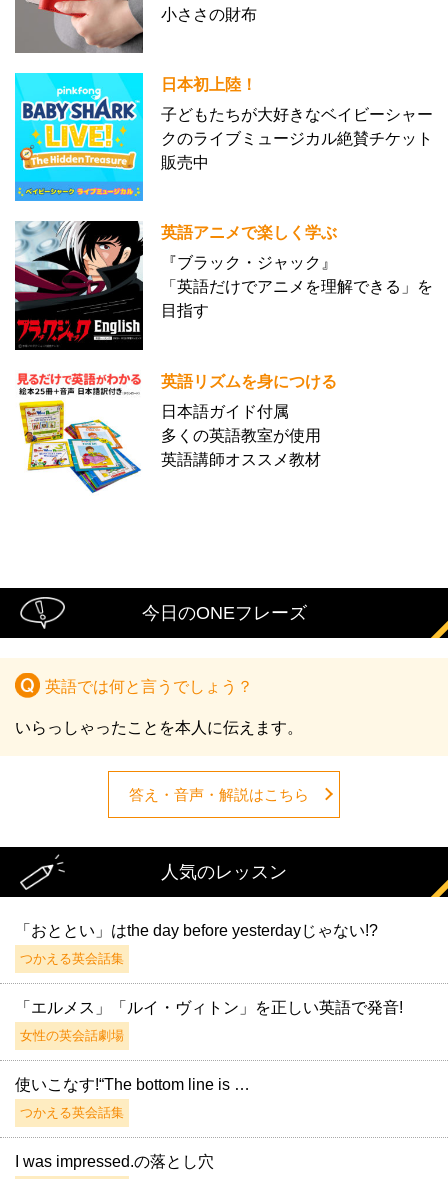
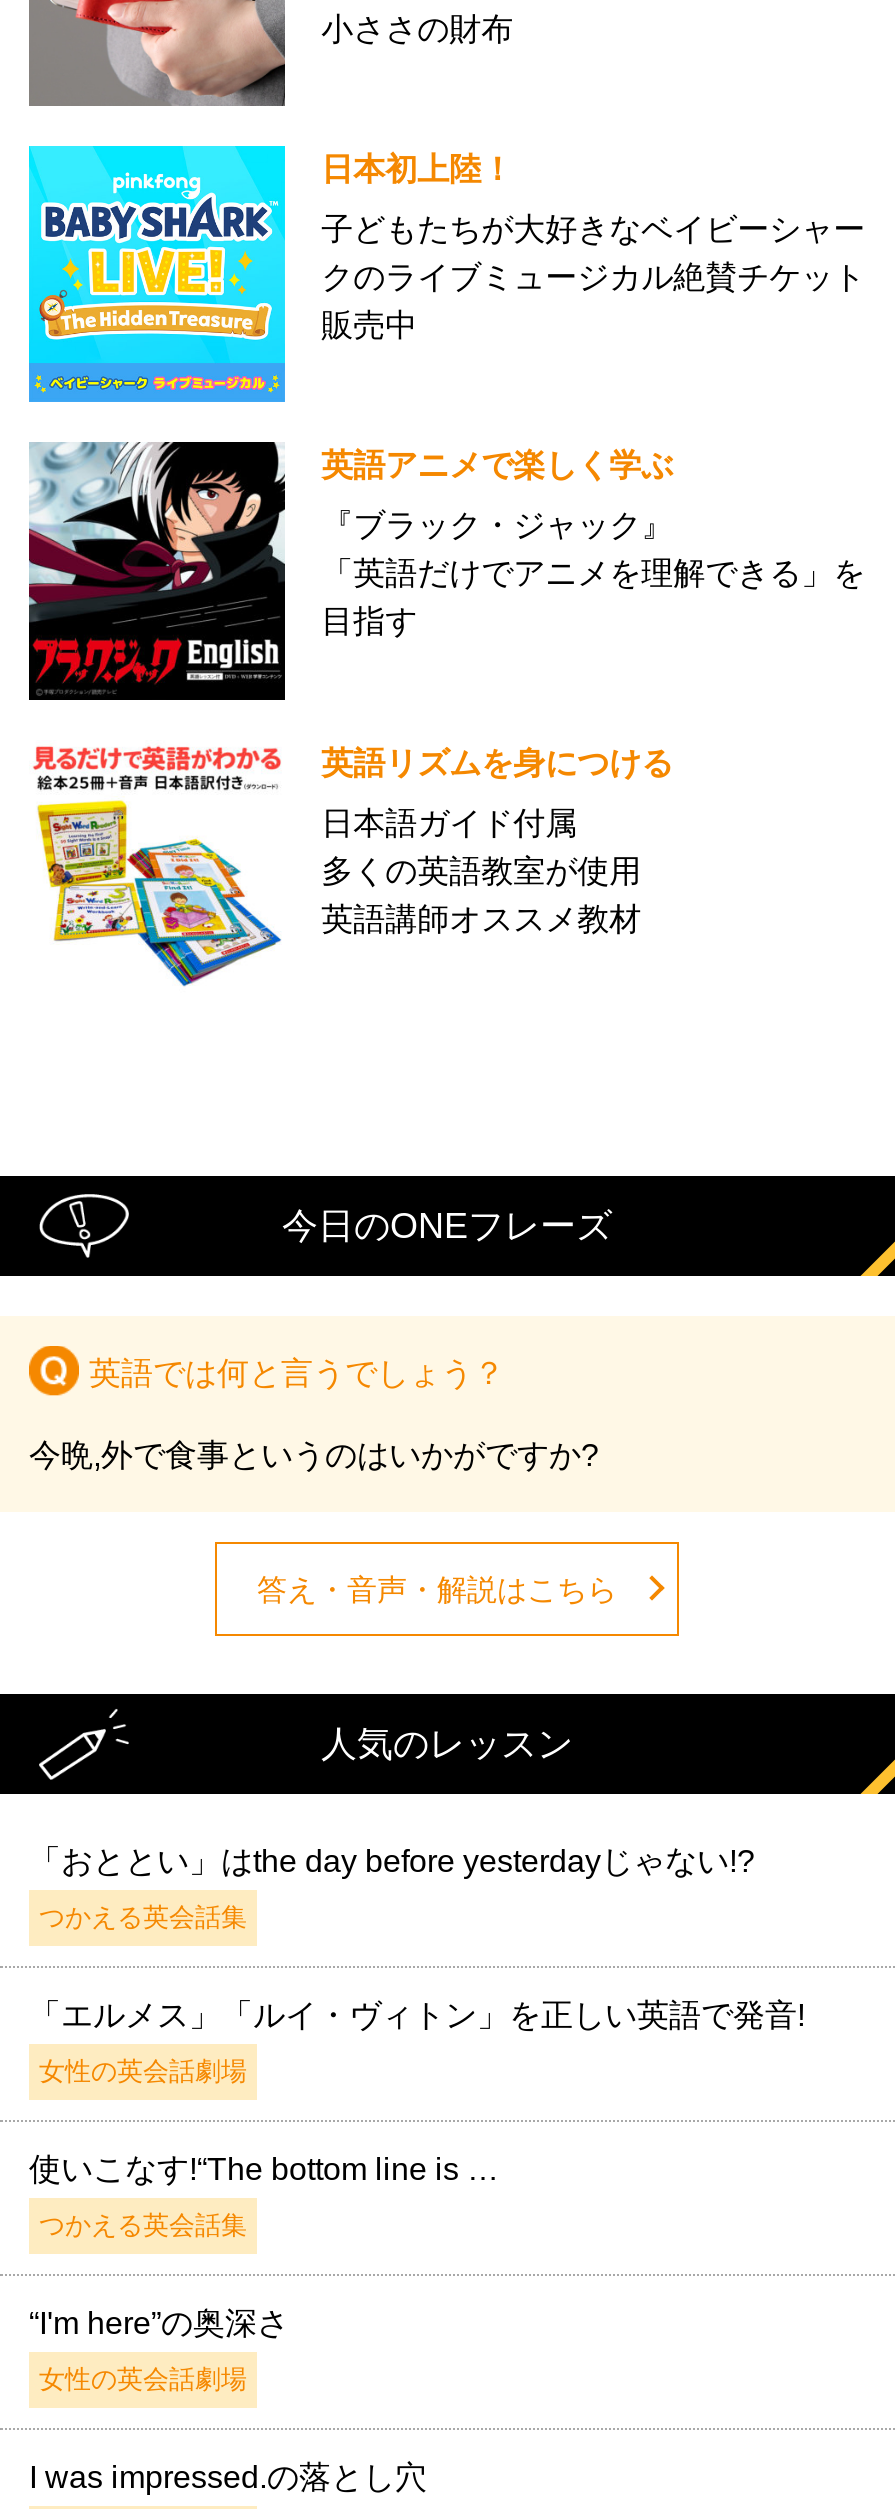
[15,719,303,736] いらっしゃったことを本人に伝えます。 -> [29,1438,599,1472] 今晩,外で食事というのはいかがですか?
none -> [29,2306,289,2394] “I'm here”の奥深さ | 女性の英会話劇場

